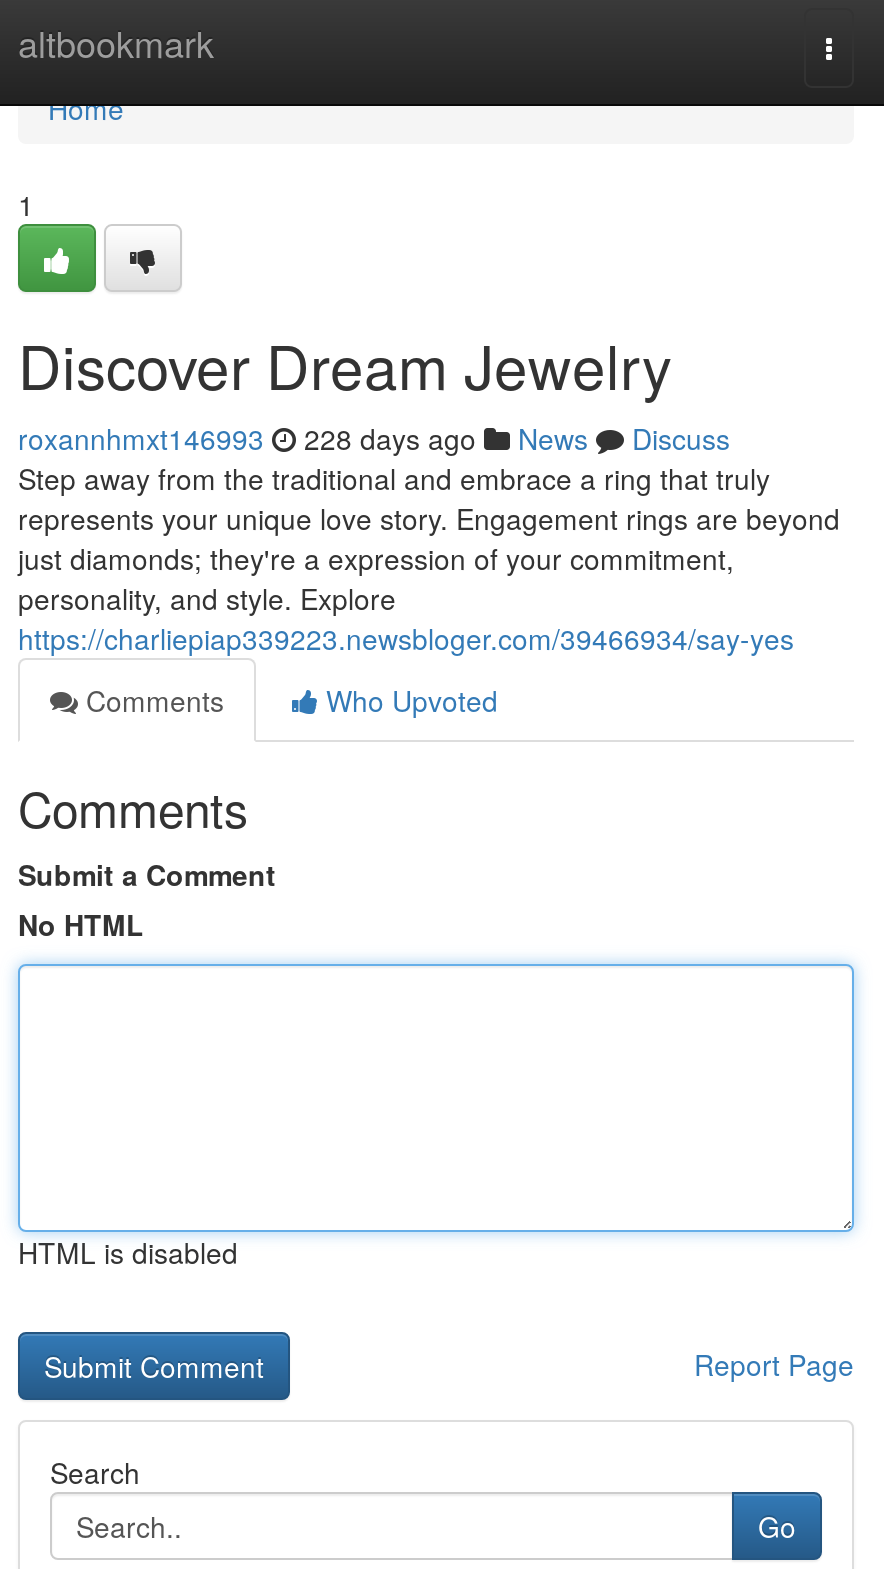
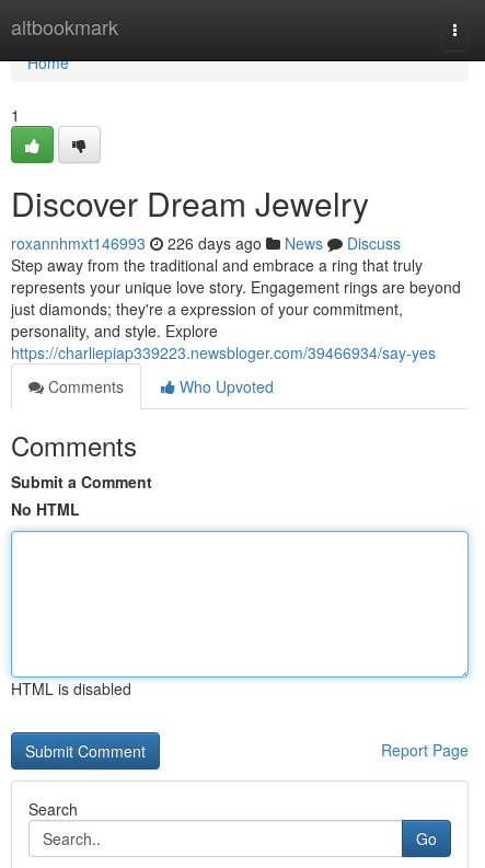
[18,418,730,458] roxannhmxt146993 228 days ago News Discuss -> [11,232,401,254] roxannhmxt146993 226 days ago News Discuss

